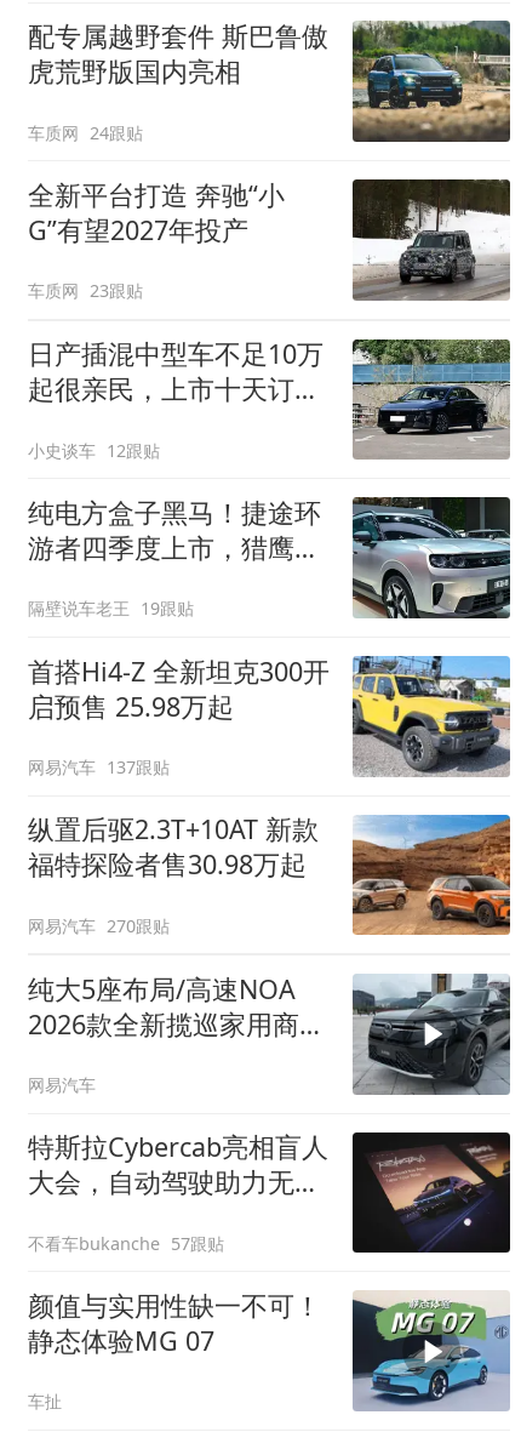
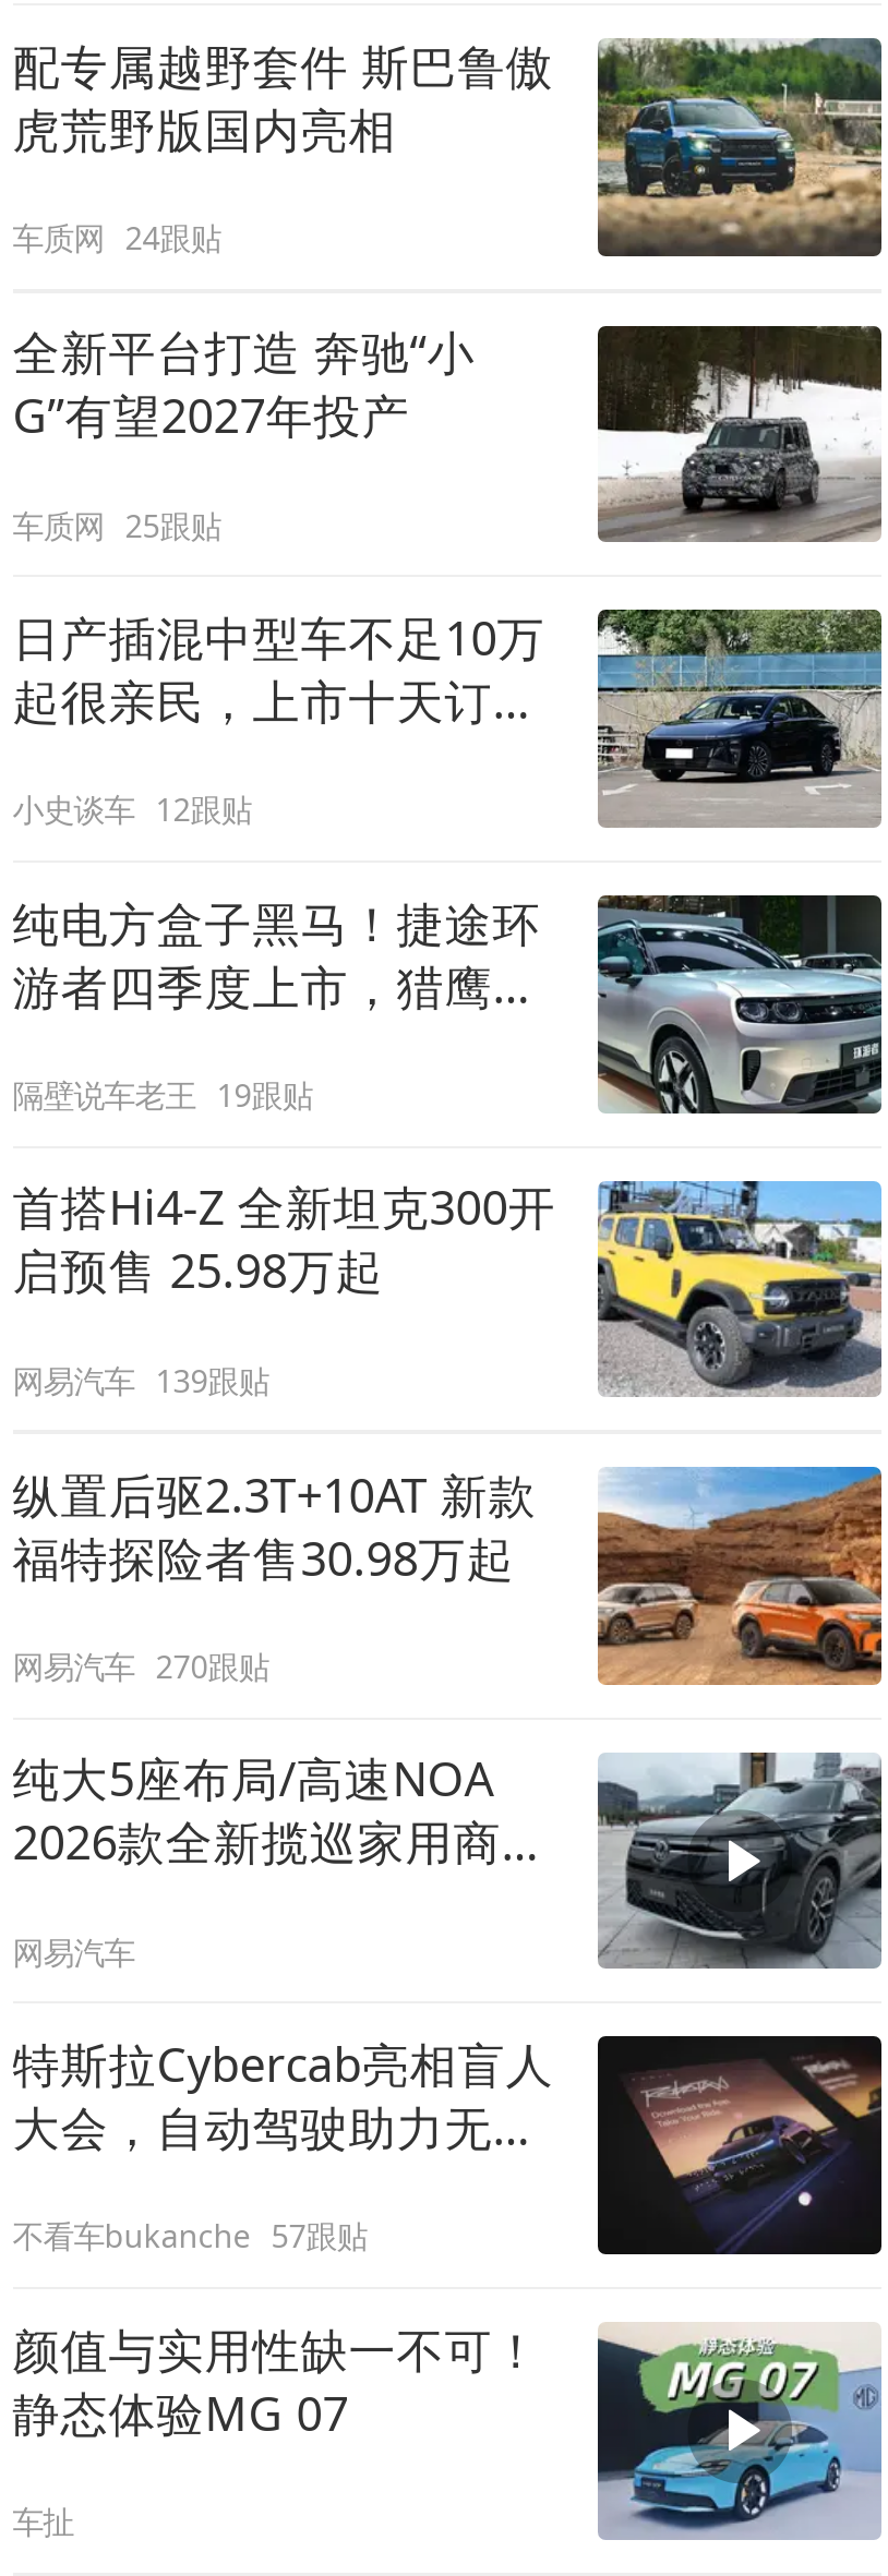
[28,279,143,302] 车质网 23跟贴 -> [12,504,221,546] 车质网 25跟贴
[28,755,170,778] 网易汽车 137跟贴 -> [12,1359,269,1400] 网易汽车 139跟贴

